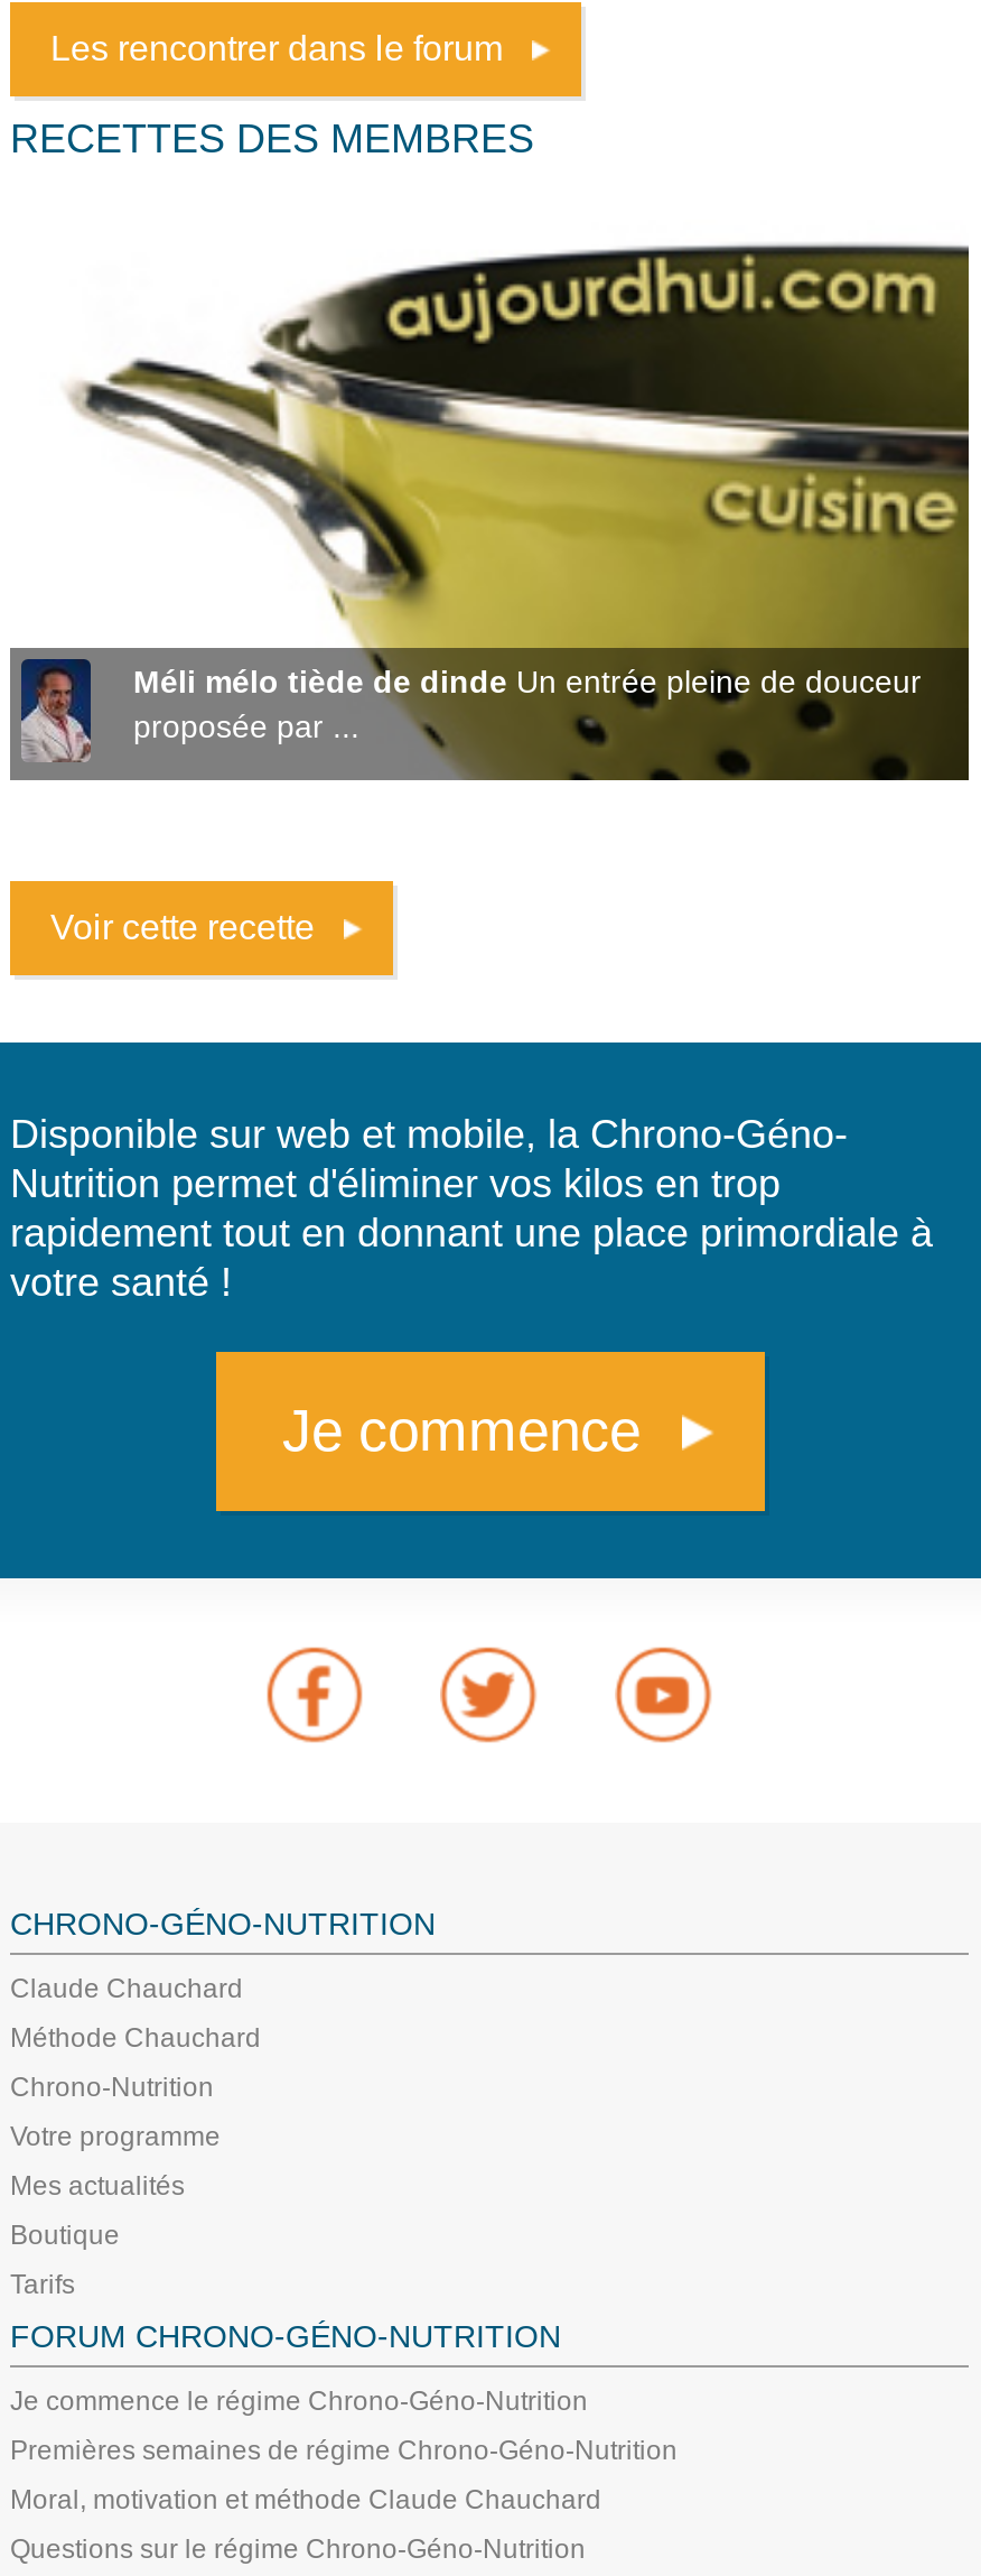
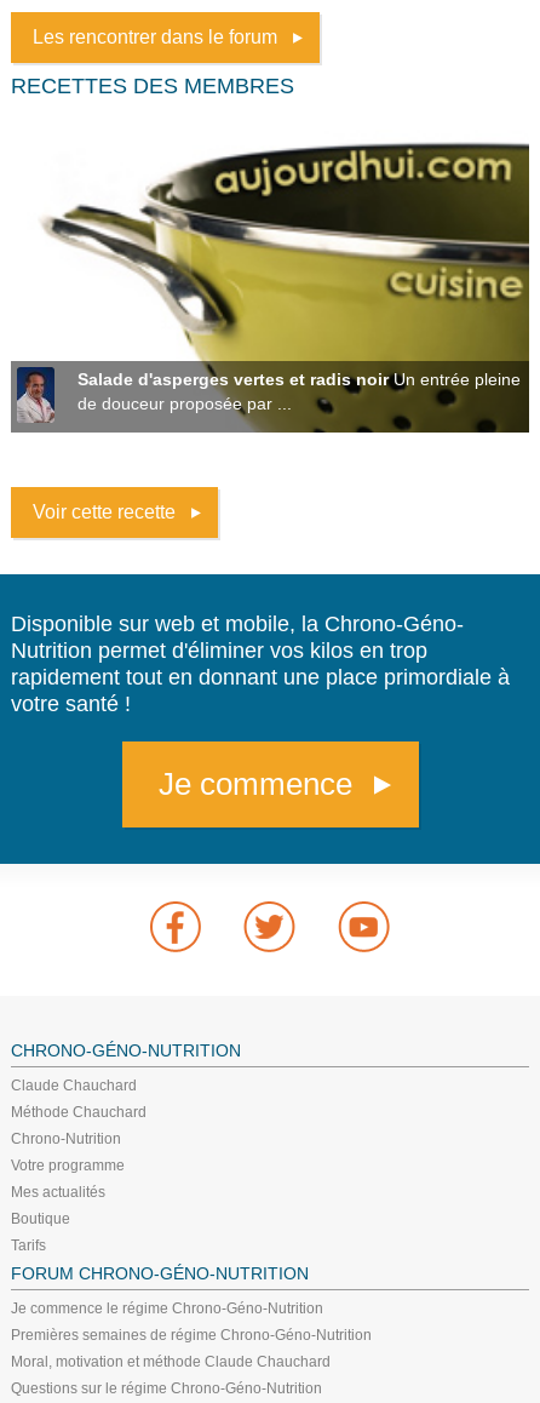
[133,664,922,744] Méli mélo tiède de dinde Un entrée pleine de douceur | proposée par ... -> [77,370,521,413] Salade d'asperges vertes et radis noir Un entrée pleine | de douceur proposée par ...

